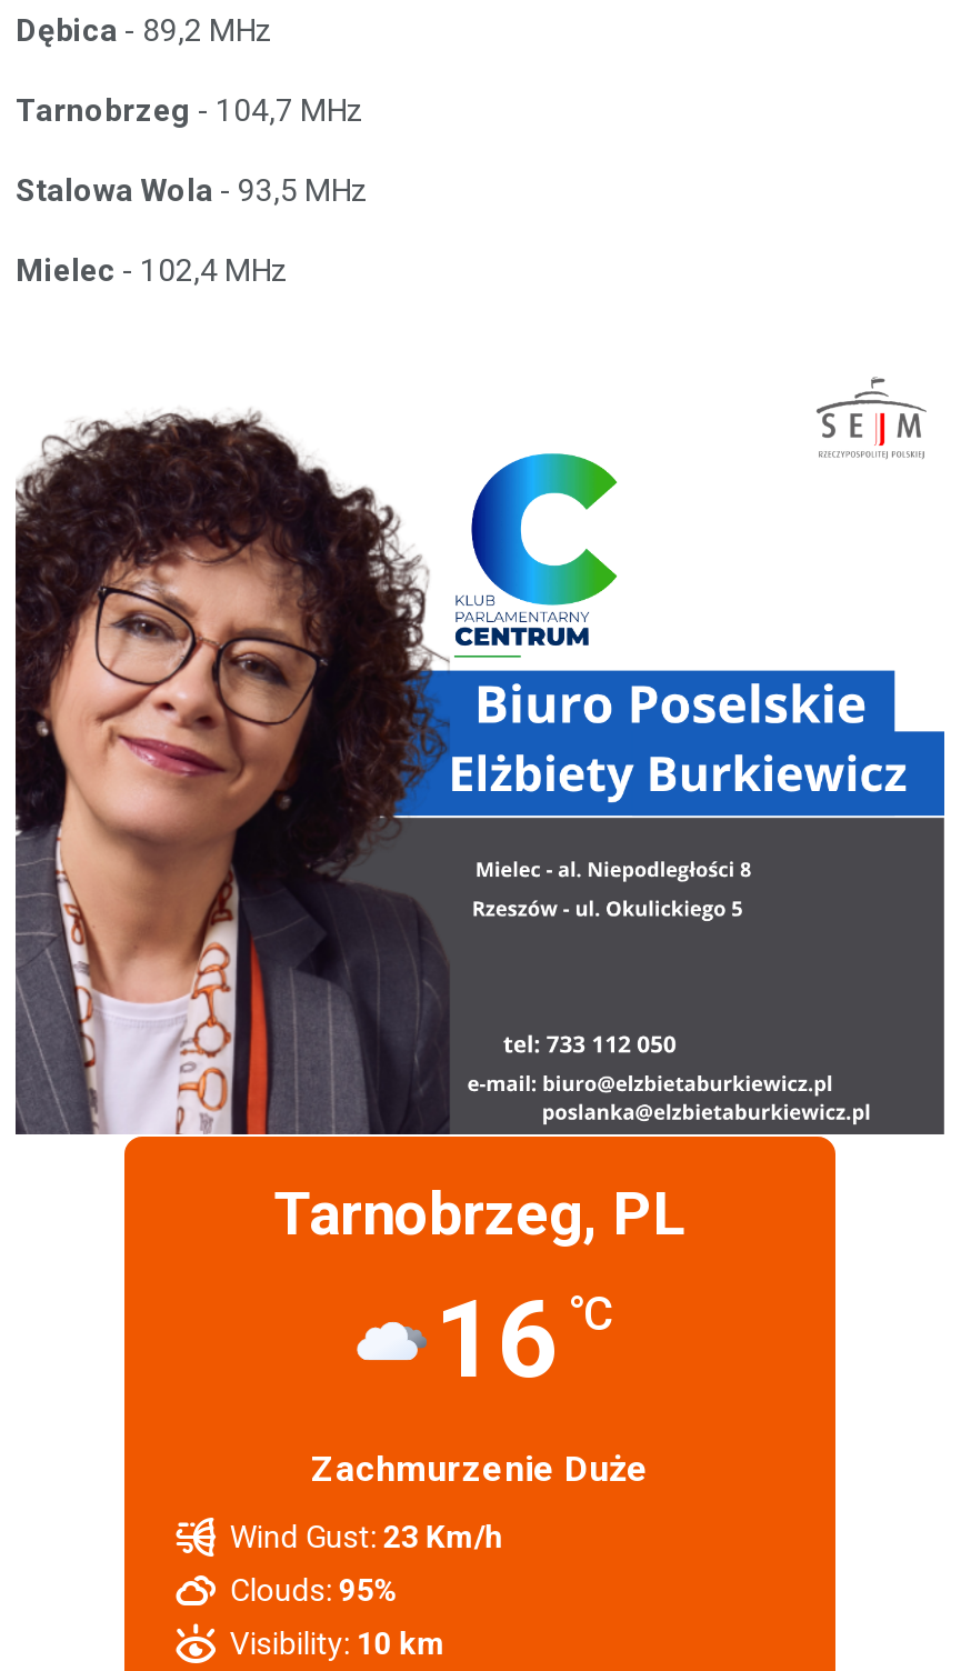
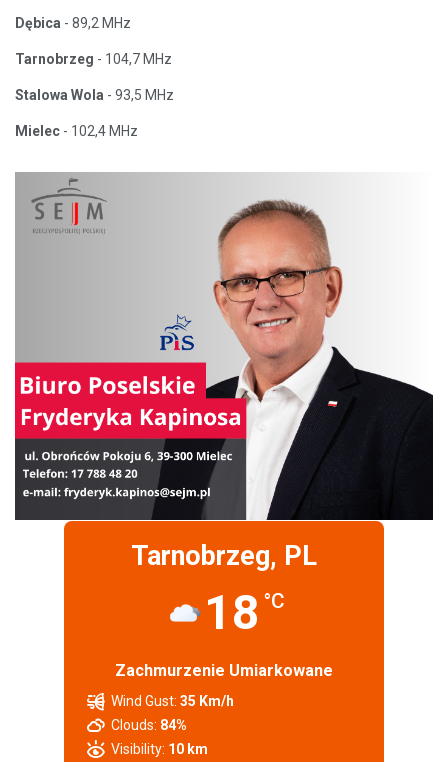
[13,363,947,1137] [image] -> [14,172,433,521] [image]
[434,1277,614,1403] 16 °C -> [203,584,284,641] 18 °C
[311,1448,649,1490] Zachmurzenie Duże -> [115,661,333,680] Zachmurzenie Umiarkowane
[230,1519,503,1555] Wind Gust: 23 Km/h -> [111,693,234,709] Wind Gust: 35 Km/h
[230,1572,399,1608] Clouds: 95% -> [111,717,187,733] Clouds: 84%

